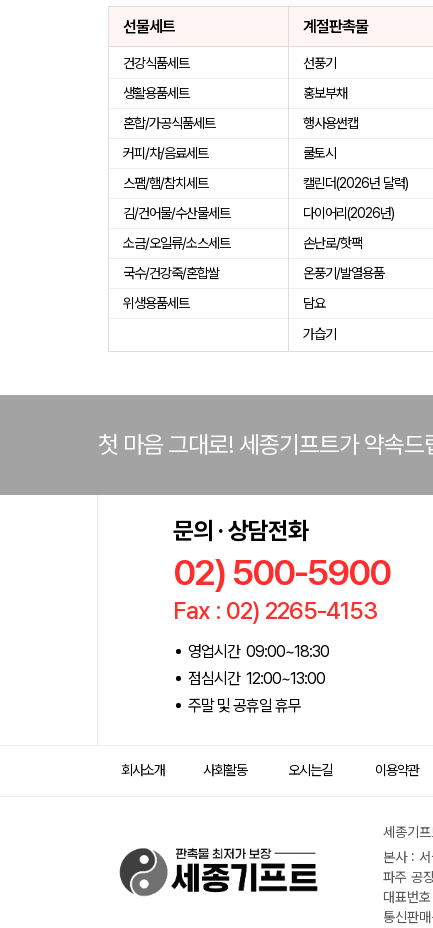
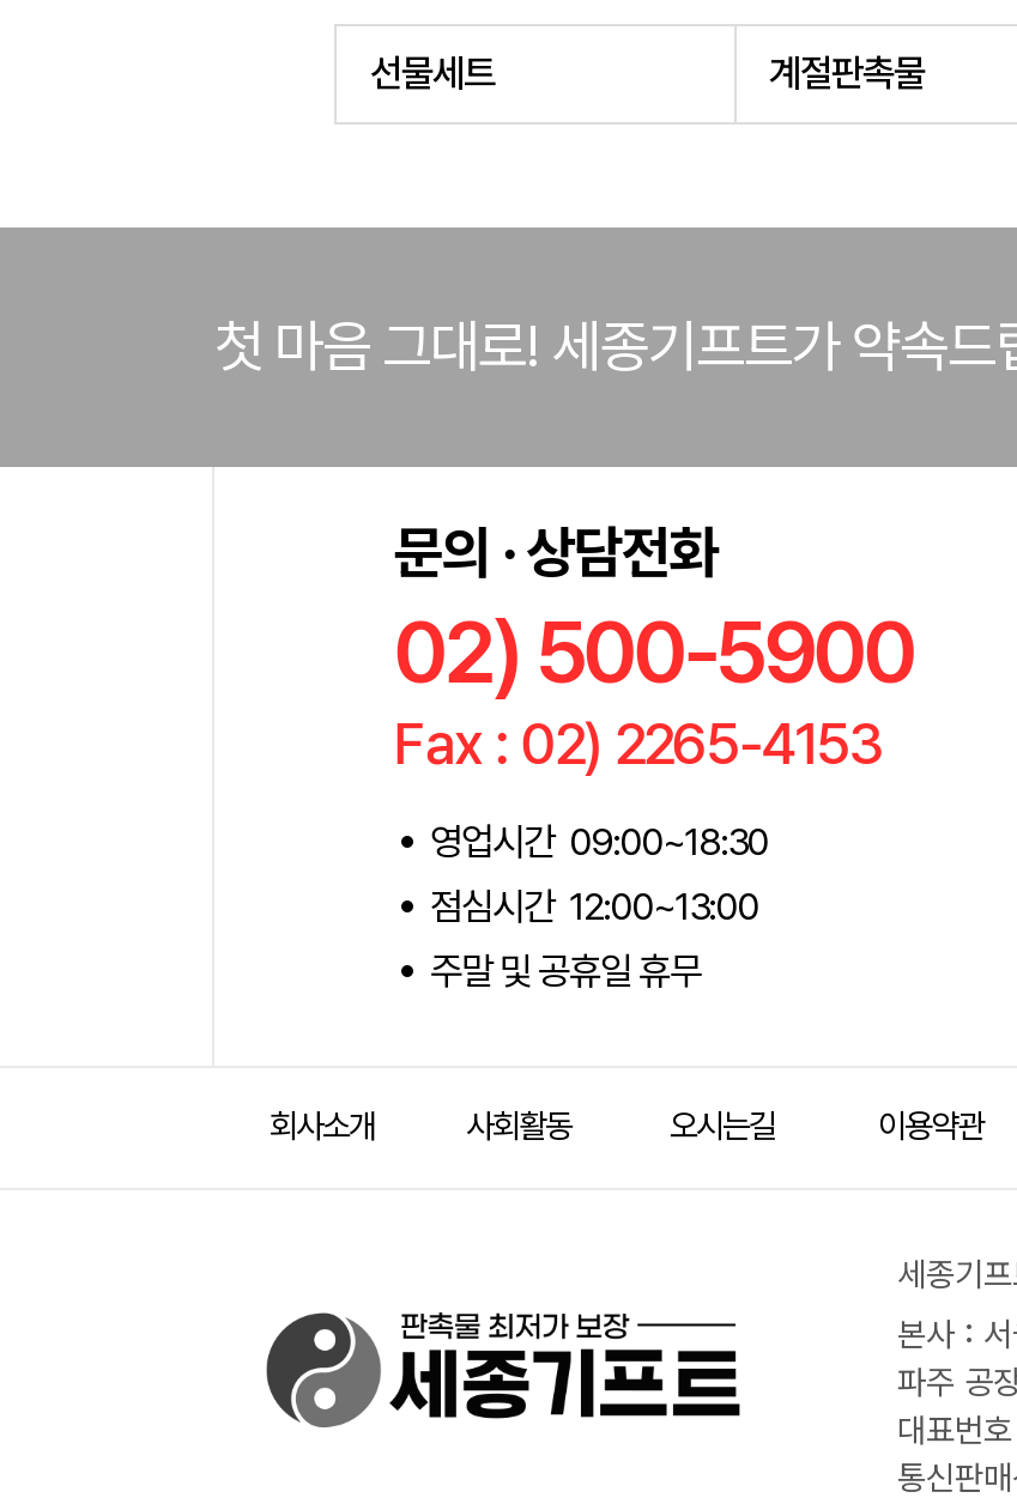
[123,55,230,311] 건강식품세트 | 생활용품세트 | 혼합/가공식품세트 | 커피/차/음료세트 | 스팸/햄/참치세트 | 김/건어물/수산물세트 | 소금/오일류/소스세트 | 국수/건강죽/혼합쌀 | 위생용품세트 -> none
[303,55,408,341] 선풍기 | 홍보부채 | 행사용썬캡 | 쿨토시 | 캘린더(2026년 달력) | 다이어리(2026년) | 손난로/핫팩 | 온풍기/발열용품 | 담요 | 가습기 -> none

